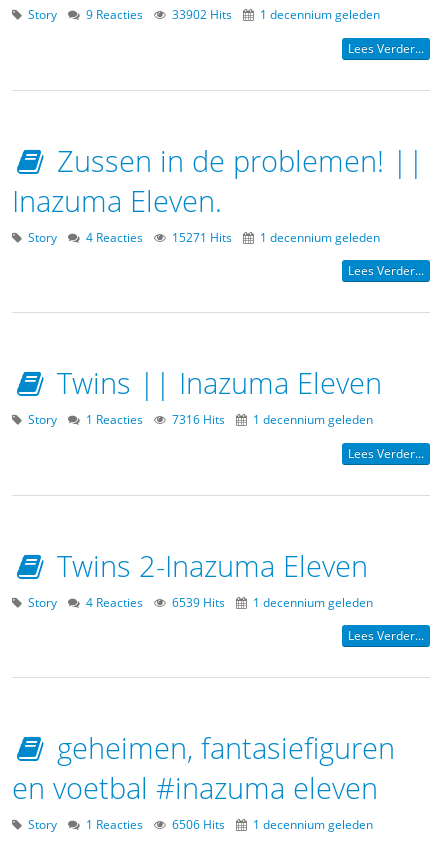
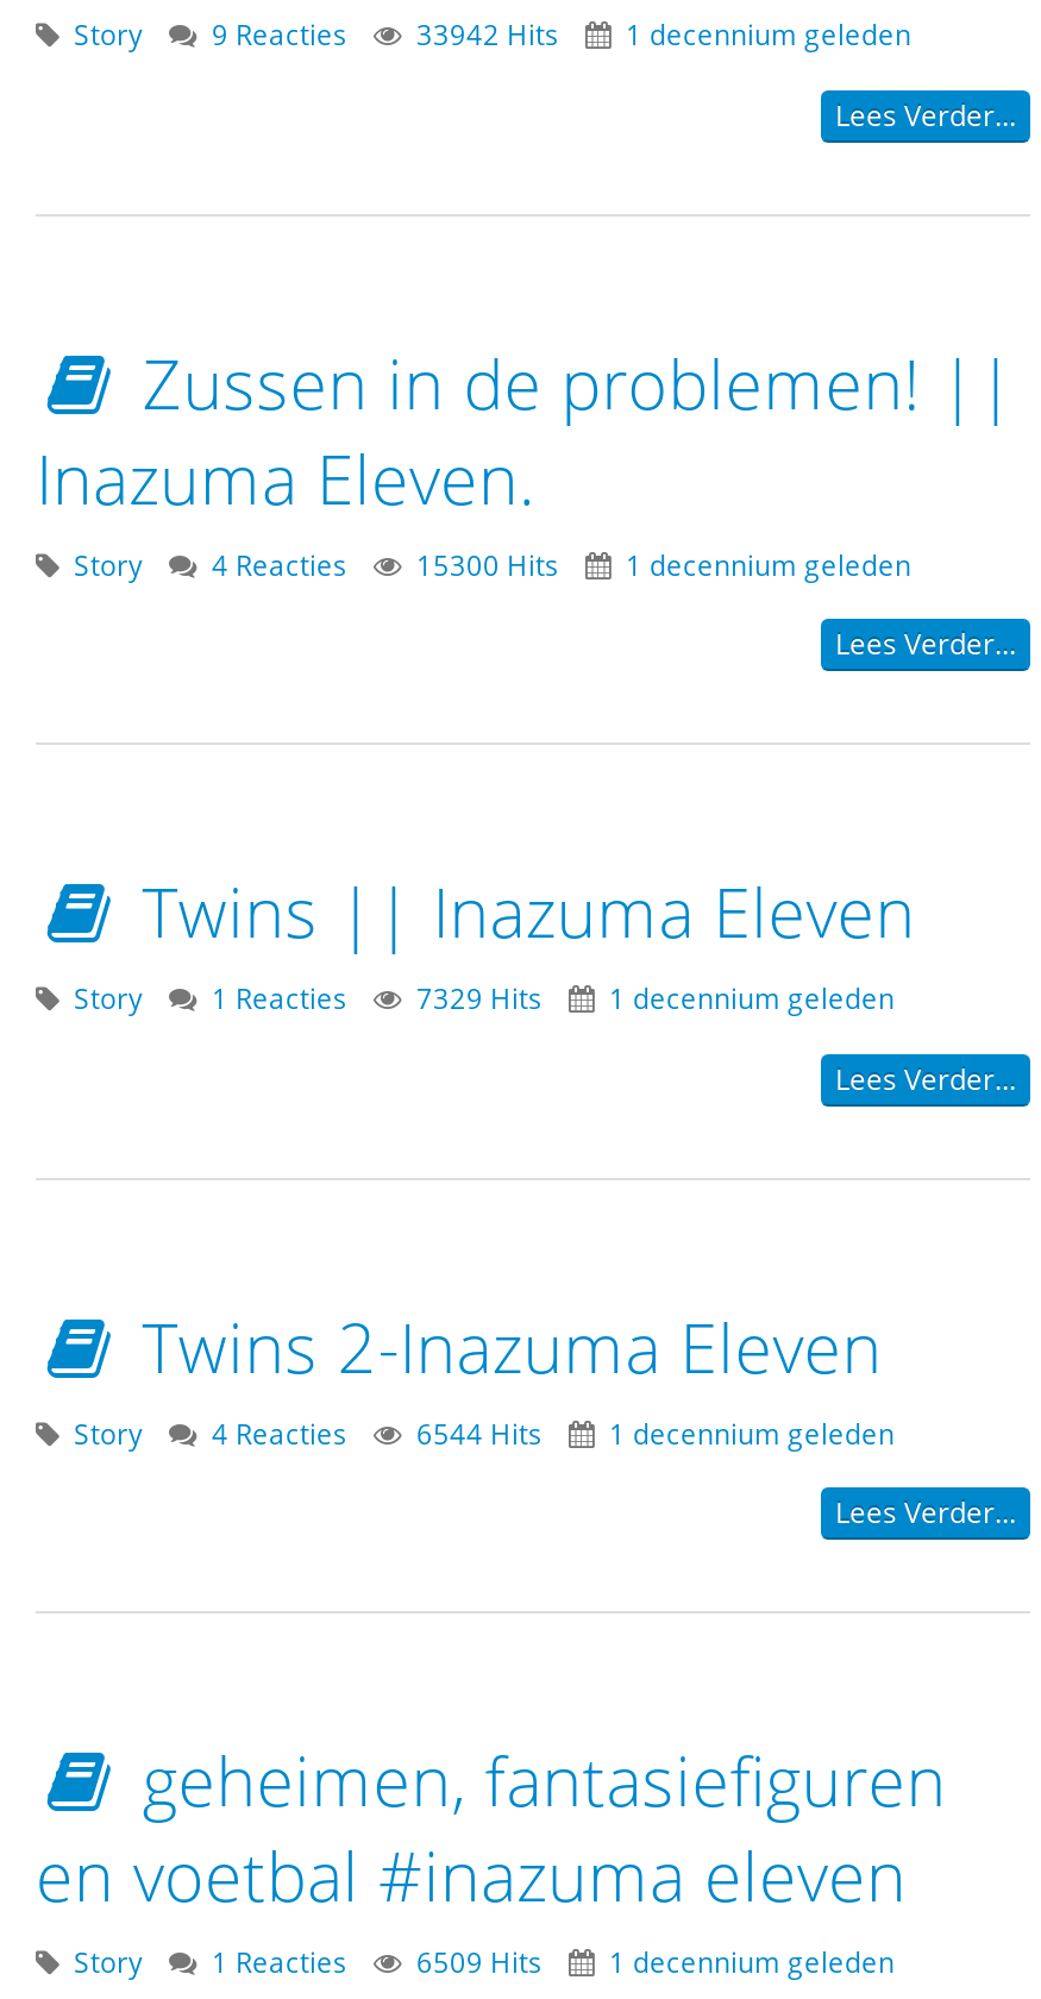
[28,6,380,22] Story 9 Reacties 33902 Hits 1 decennium geleden -> [74,14,911,52] Story 9 Reacties 33942 Hits 1 decennium geleden
[28,228,380,244] Story 4 Reacties 15271 Hits 1 decennium geleden -> [74,544,911,582] Story 4 Reacties 15300 Hits 1 decennium geleden
[28,411,373,427] Story 1 Reacties 7316 Hits 1 decennium geleden -> [74,978,895,1016] Story 1 Reacties 7329 Hits 1 decennium geleden
[28,593,373,609] Story 4 Reacties 6539 Hits 1 decennium geleden -> [74,1412,895,1450] Story 4 Reacties 6544 Hits 1 decennium geleden
[28,816,373,832] Story 1 Reacties 6506 Hits 1 decennium geleden -> [74,1942,895,1980] Story 1 Reacties 6509 Hits 1 decennium geleden

